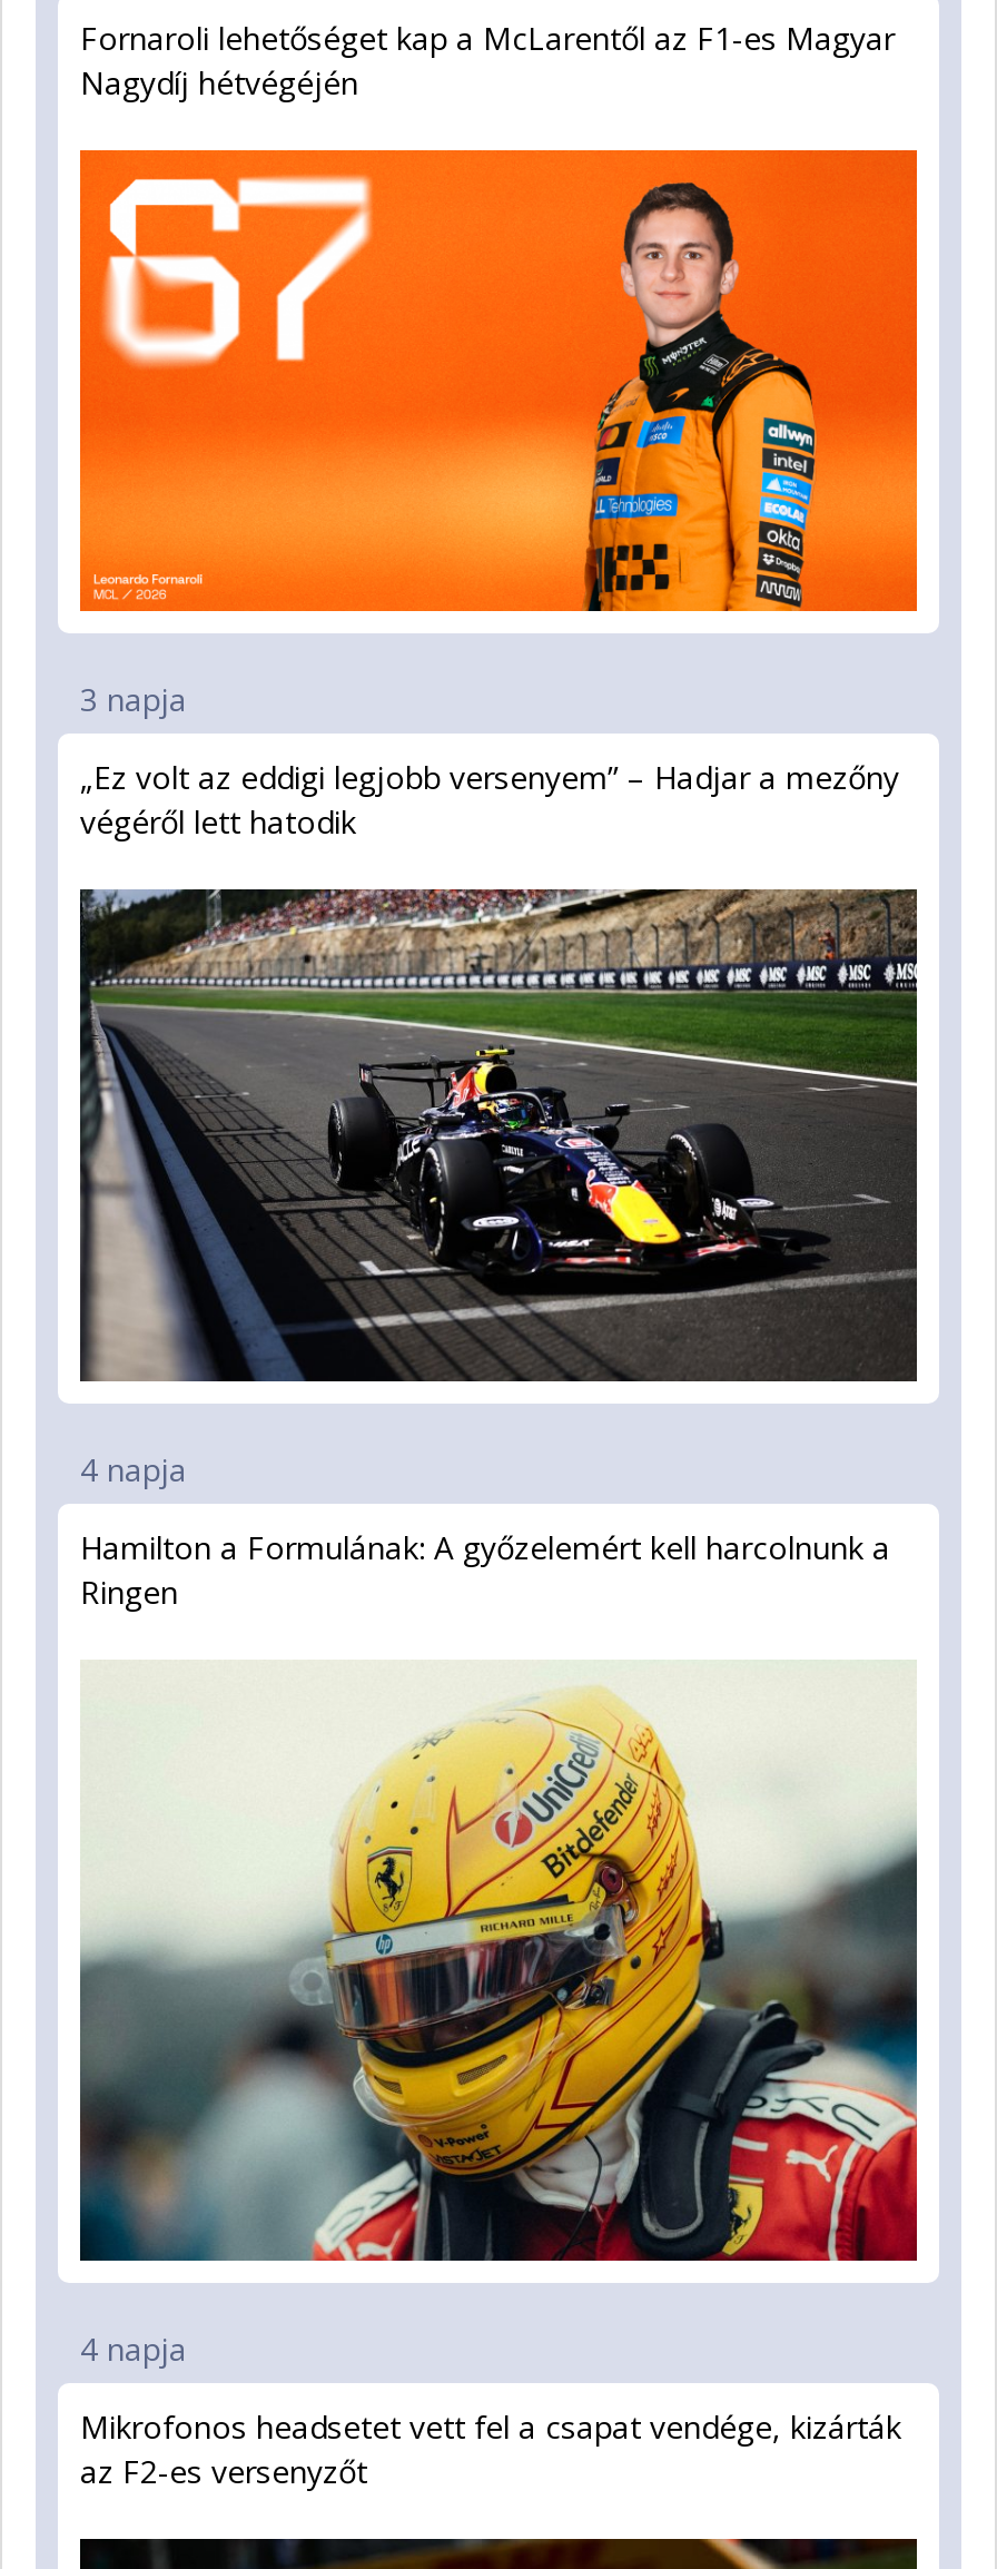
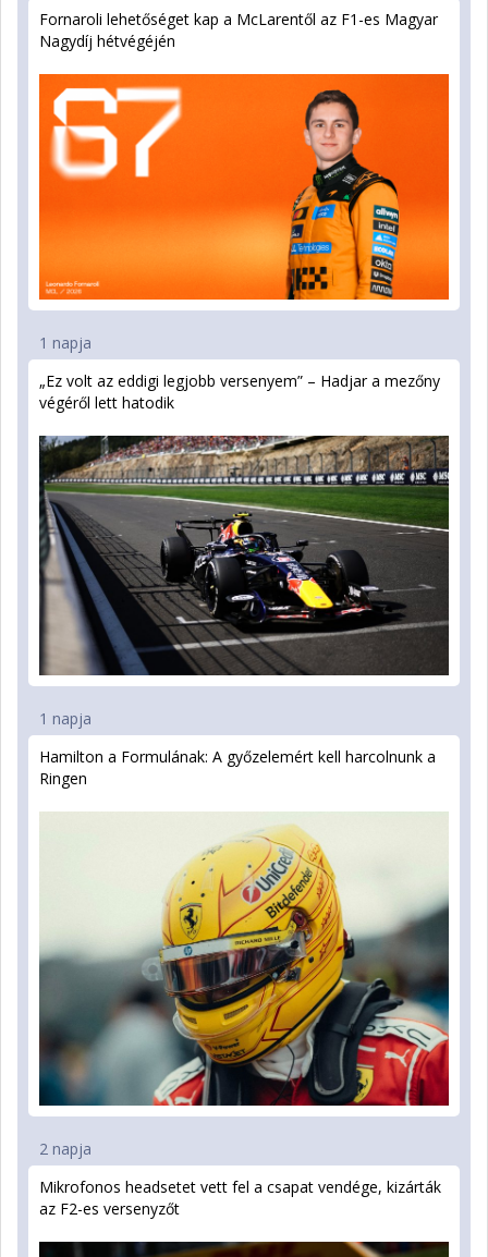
[80,679,187,721] 3 napja -> [39,332,91,353] 1 napja
[80,1447,187,1490] 4 napja -> [39,708,91,729] 1 napja
[80,2327,187,2370] 4 napja -> [39,1139,91,1160] 2 napja

